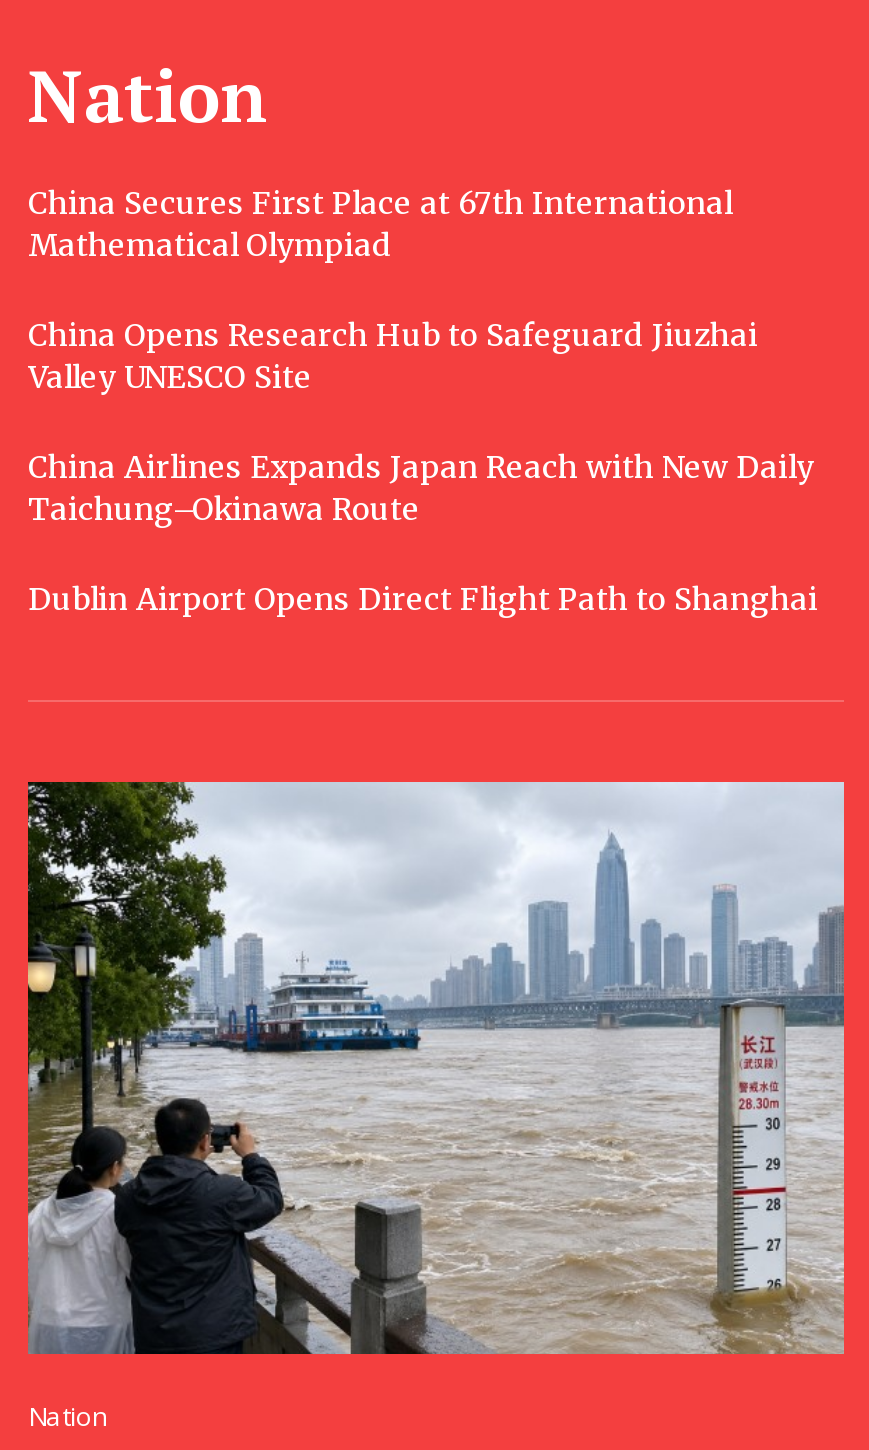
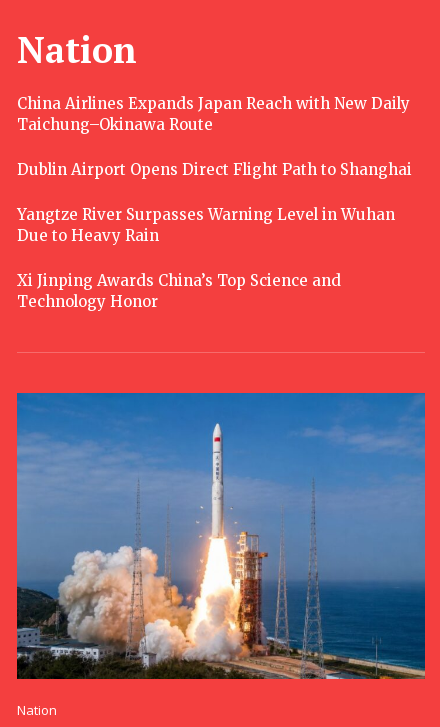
[28,184,758,396] China Secures First Place at 67th International | Mathematical Olympiad | China Opens Research Hub to Safeguard Jiuzhai | Valley UNESCO Site -> none
moved [28,448,818,618] -> [17,94,412,179]: China Airlines Expands Japan Reach with New Daily | Taichung–Okinawa Route | Dublin Airport Opens Direct Flight Path to Shanghai
none -> [17,205,395,311] Yangtze River Surpasses Warning Level in Wuhan | Due to Heavy Rain | Xi Jinping Awards China’s Top Science and | Technology Honor
[26,780,846,1356] [image] -> [16,392,426,680] [image]

